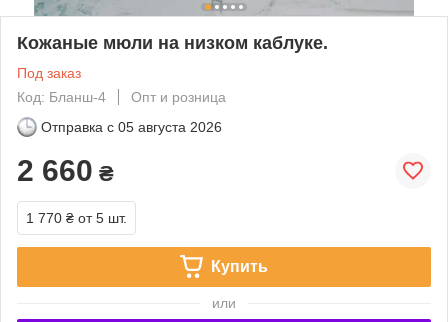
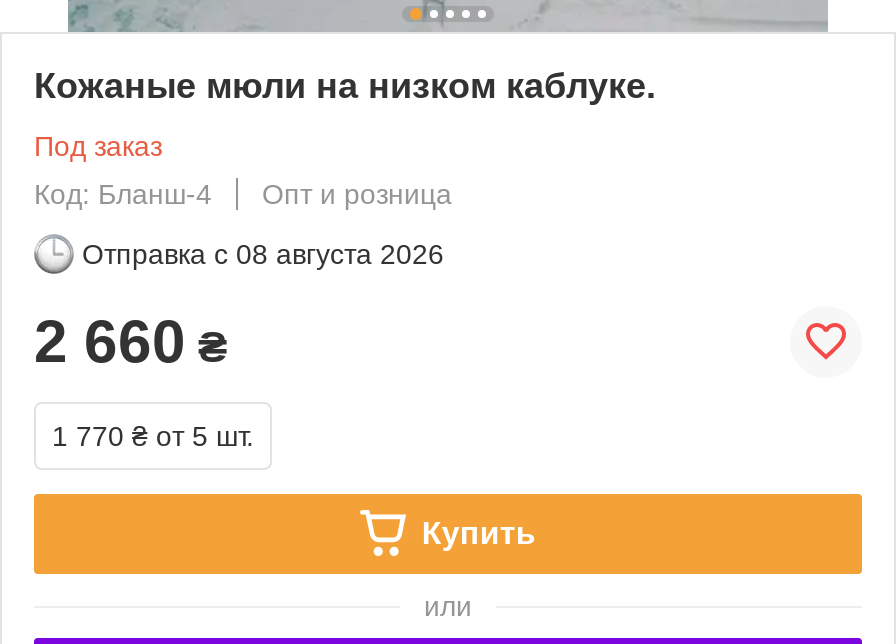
[41,119,222,135] Отправка с 05 августа 2026 -> [82,238,444,270] Отправка с 08 августа 2026

